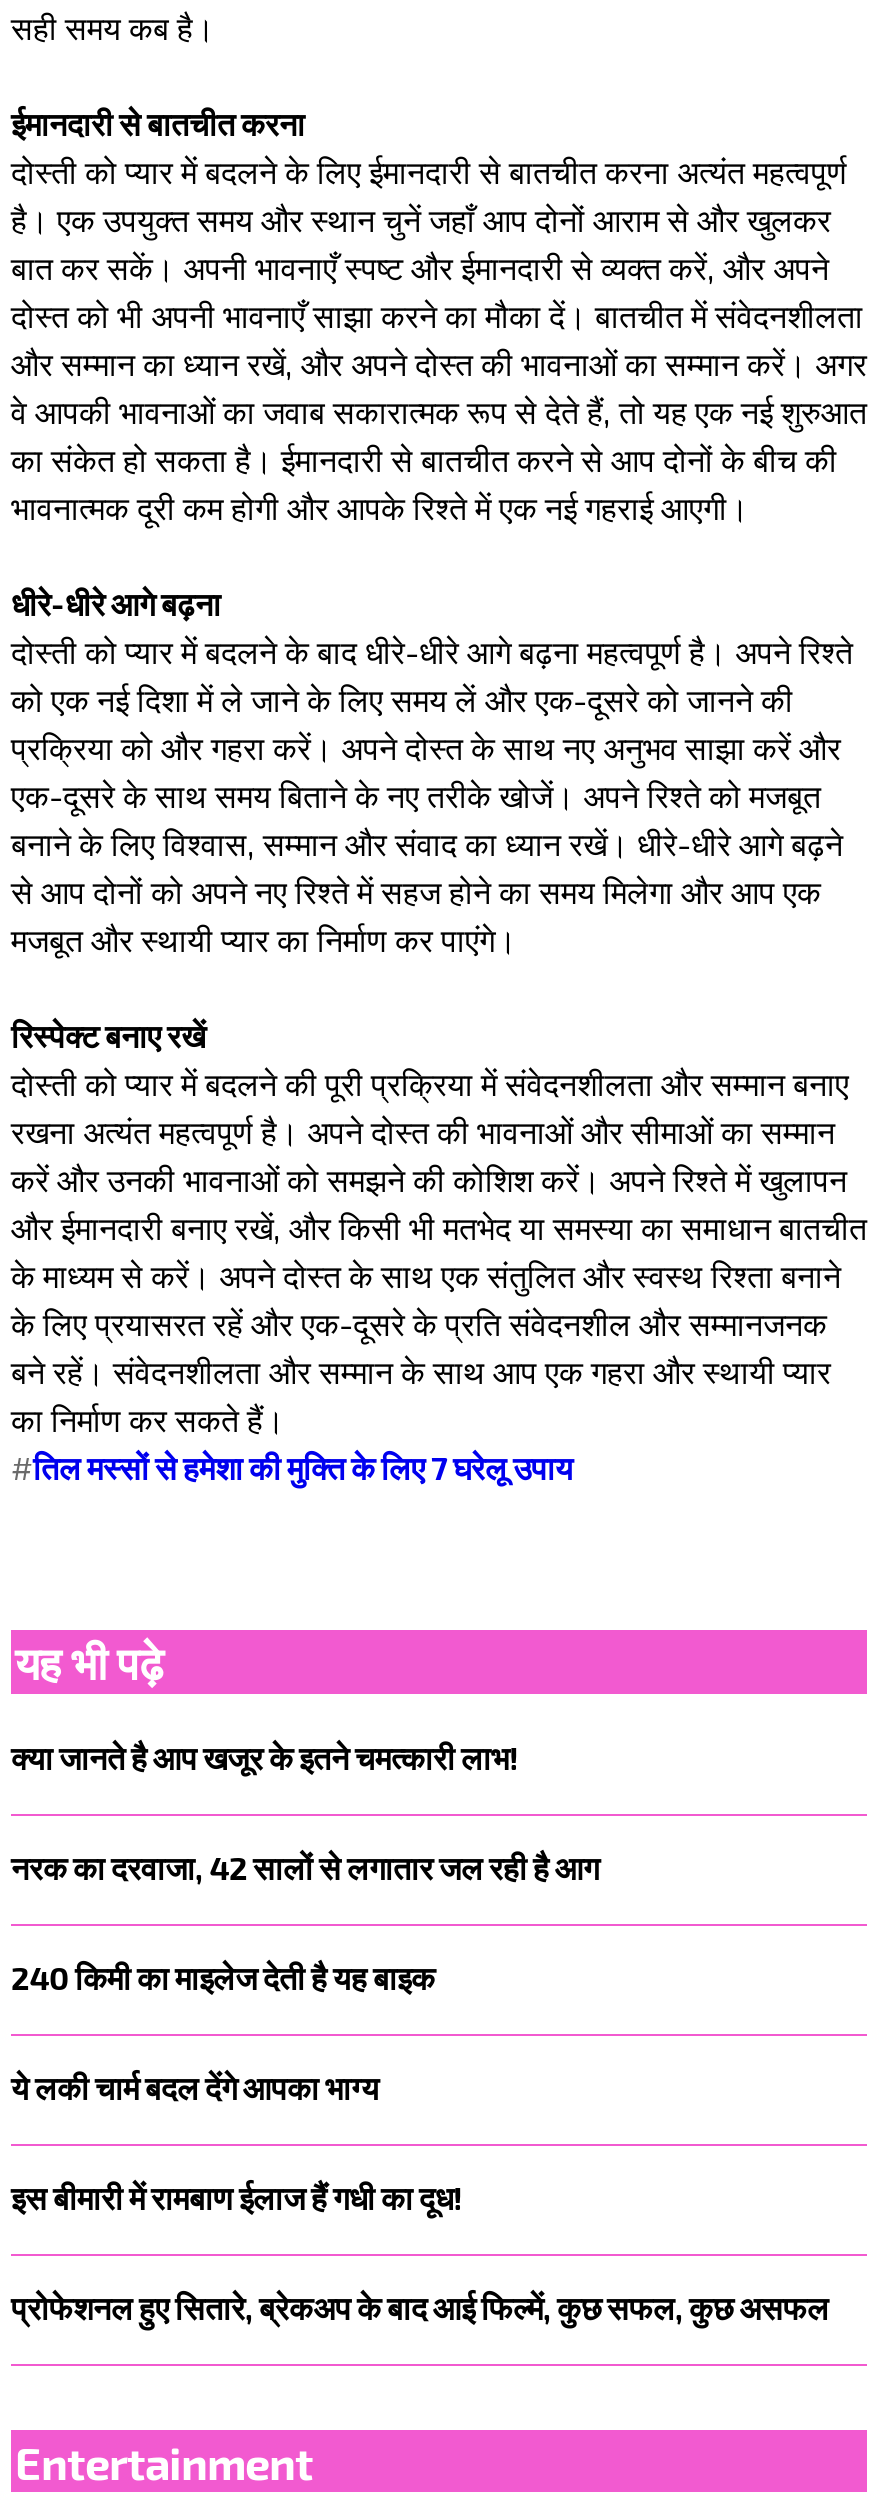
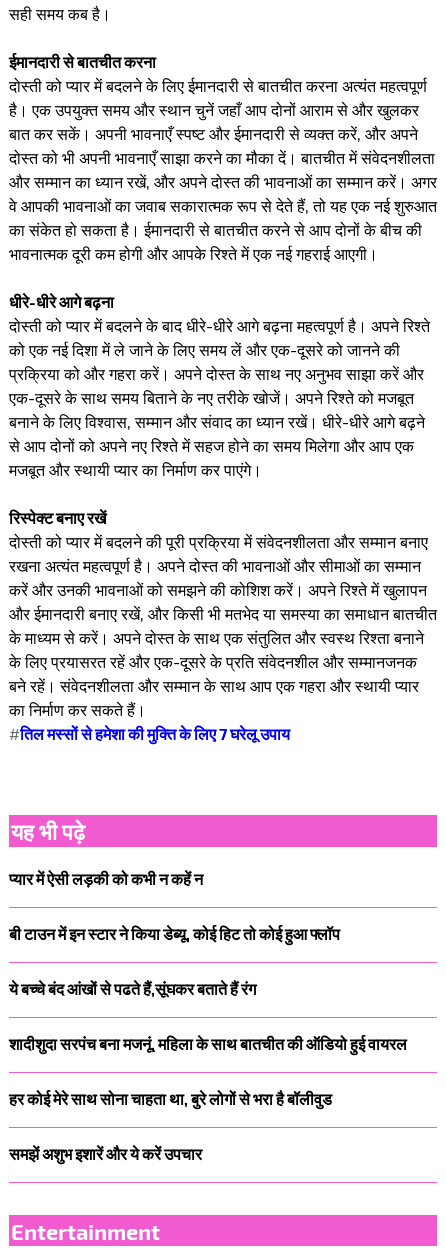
[11,1738,519,1776] क्या जानते है आप खजूर के इतने चमत्कारी लाभ! -> [9,869,203,888] प्यार में ऐसी लड़की को कभी न कहें न
[11,1848,599,1886] नरक का दरवाजा, 42 सालों से लगातार जल रही है आग -> [9,924,340,943] बी टाउन में इन स्टार ने किया डेब्यू, कोई हिट तो कोई हुआ फ्लॉप
[11,1958,435,1996] 240 किमी का माइलेज देती है यह बाइक -> [9,979,256,998] ये बच्चे बंद आंखों से पढते हैं,सूंघकर बताते हैं रंग
[11,2068,379,2106] ये लकी चार्म बदल देंगे आपका भाग्य -> [9,1034,407,1053] शादीशुदा सरपंच बना मजनूं, महिला के साथ बातचीत की ऑडियो हुई वायरल
[11,2178,463,2216] इस बीमारी में रामबाण ईलाज हैं गधी का दूध! -> [9,1089,332,1108] हर कोई मेरे साथ सोना चाहता था, बुरे लोगों से भरा है बॉलीवुड
[11,2288,829,2326] प्रोफेशनल हुए सितारे, ब्रेकअप के बाद आई फिल्में, कुछ सफल, कुछ असफल -> [9,1144,202,1163] समझें अशुभ इशारें और ये करें उपचार

